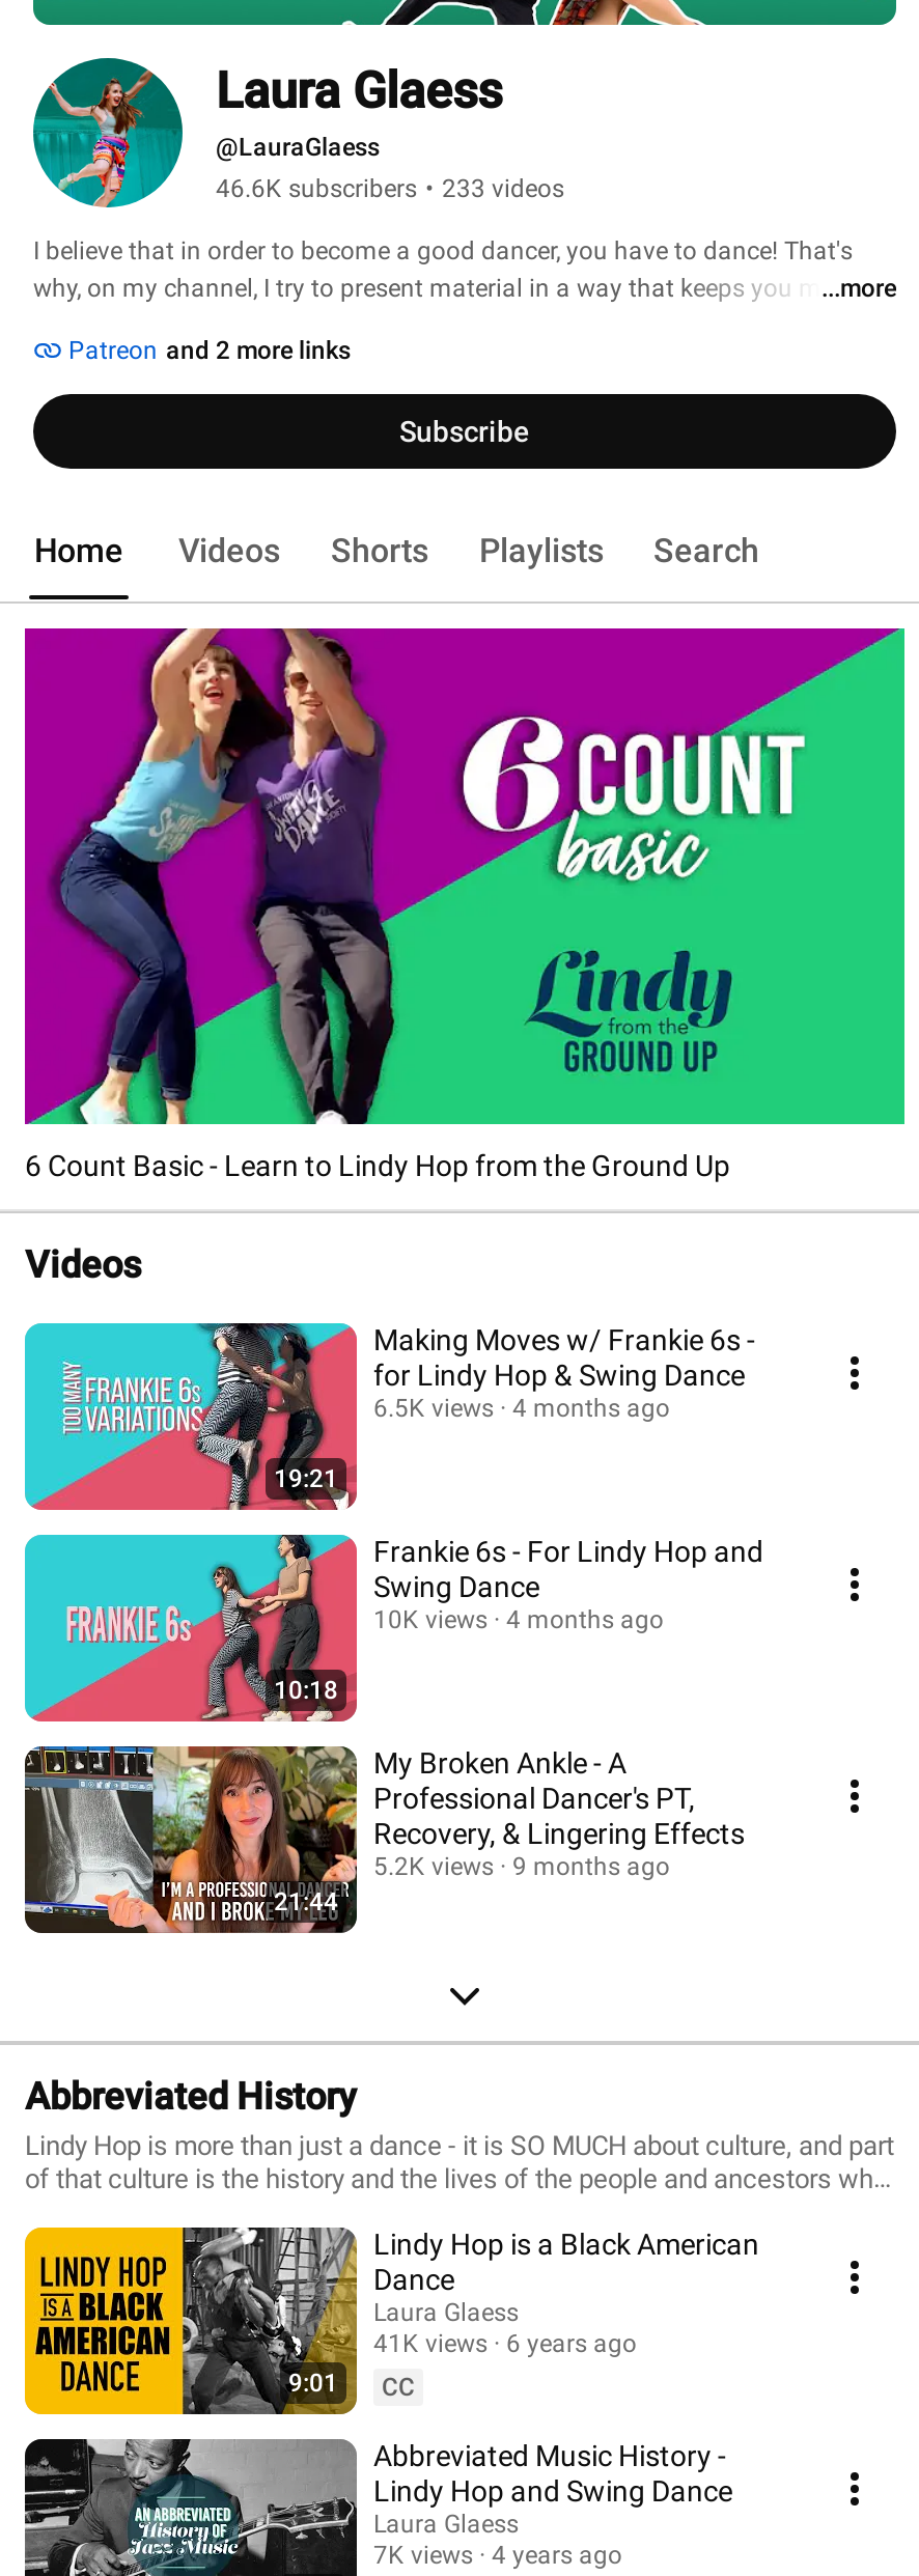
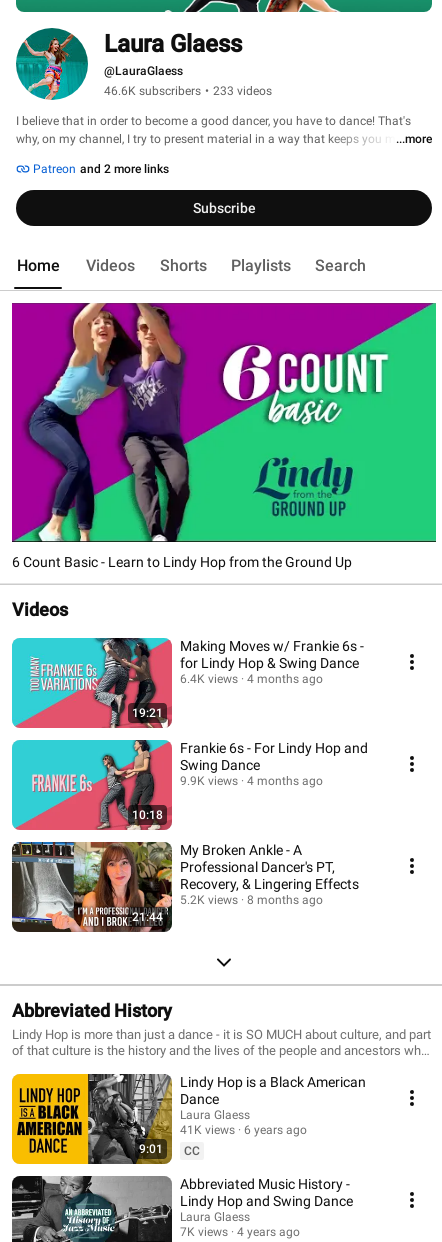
[373,1393,670,1422] 6.5K views 4 months ago -> [180,671,323,685] 6.4K views 4 months ago
[373,1604,664,1633] 10K views 4 months ago -> [180,773,323,787] 9.9K views 4 months ago
[373,1851,670,1880] 5.2K views 9 months ago -> [180,892,323,906] 5.2K views 8 months ago

